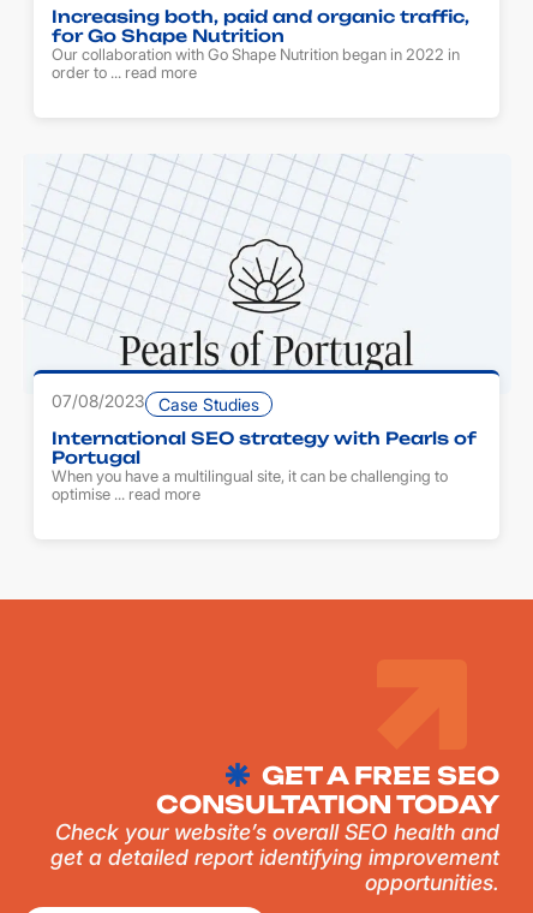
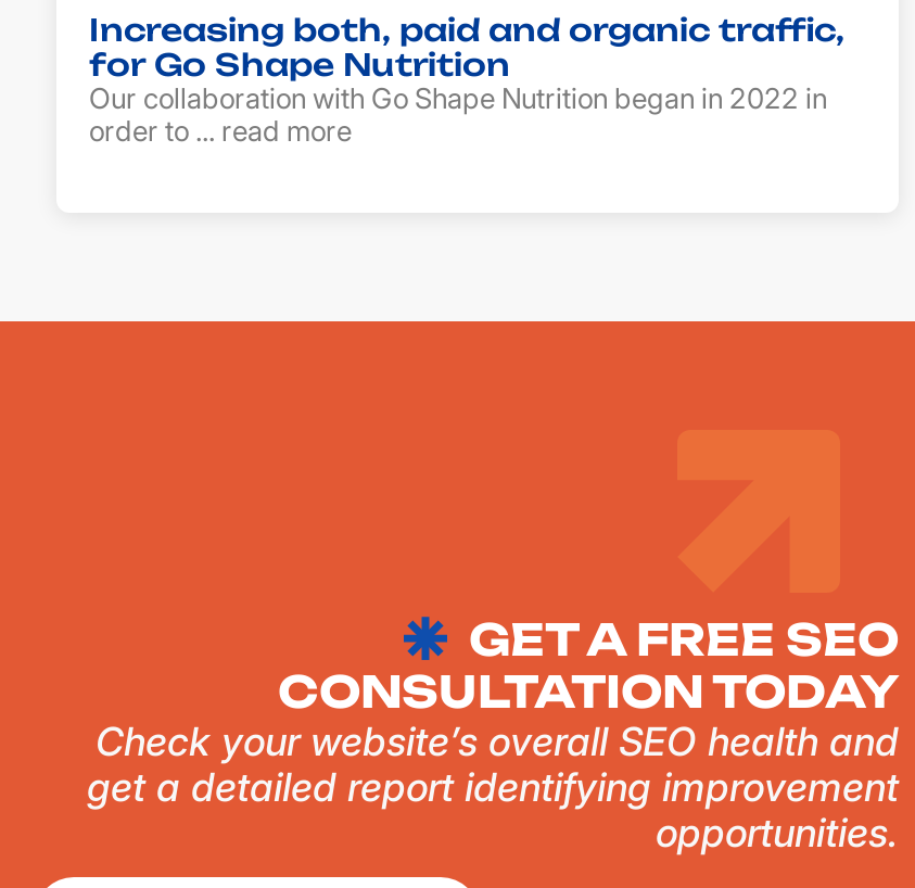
[25,154,501,504] [image] | 07/08/2023 | Case Studies | International SEO strategy with Pearls of | Portugal | When you have a multilingual site, it can be challenging to | optimise ... read more -> none

